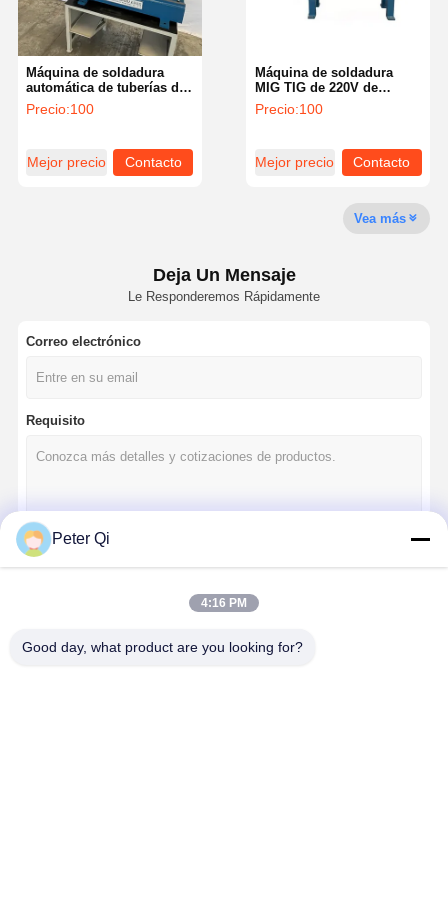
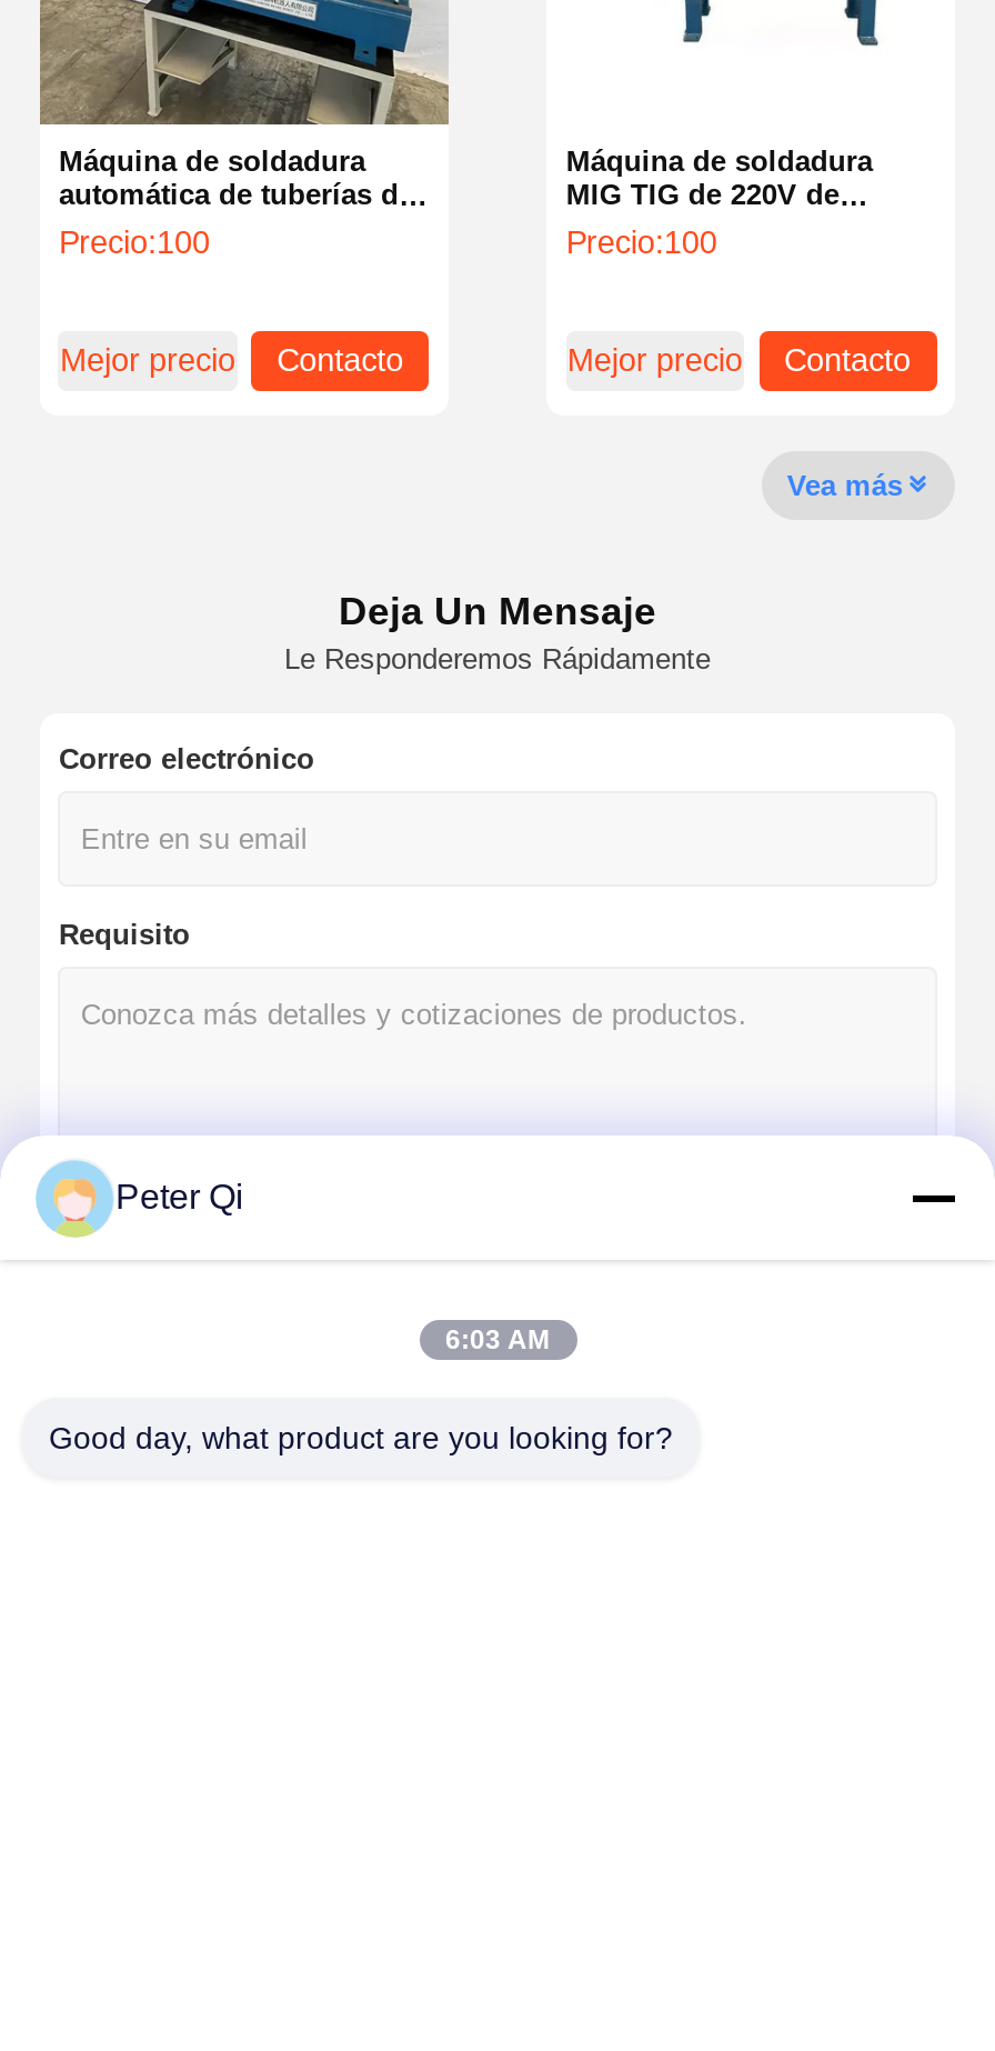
[201,596,247,610] 4:16 PM -> [445,1324,550,1355] 6:03 AM

